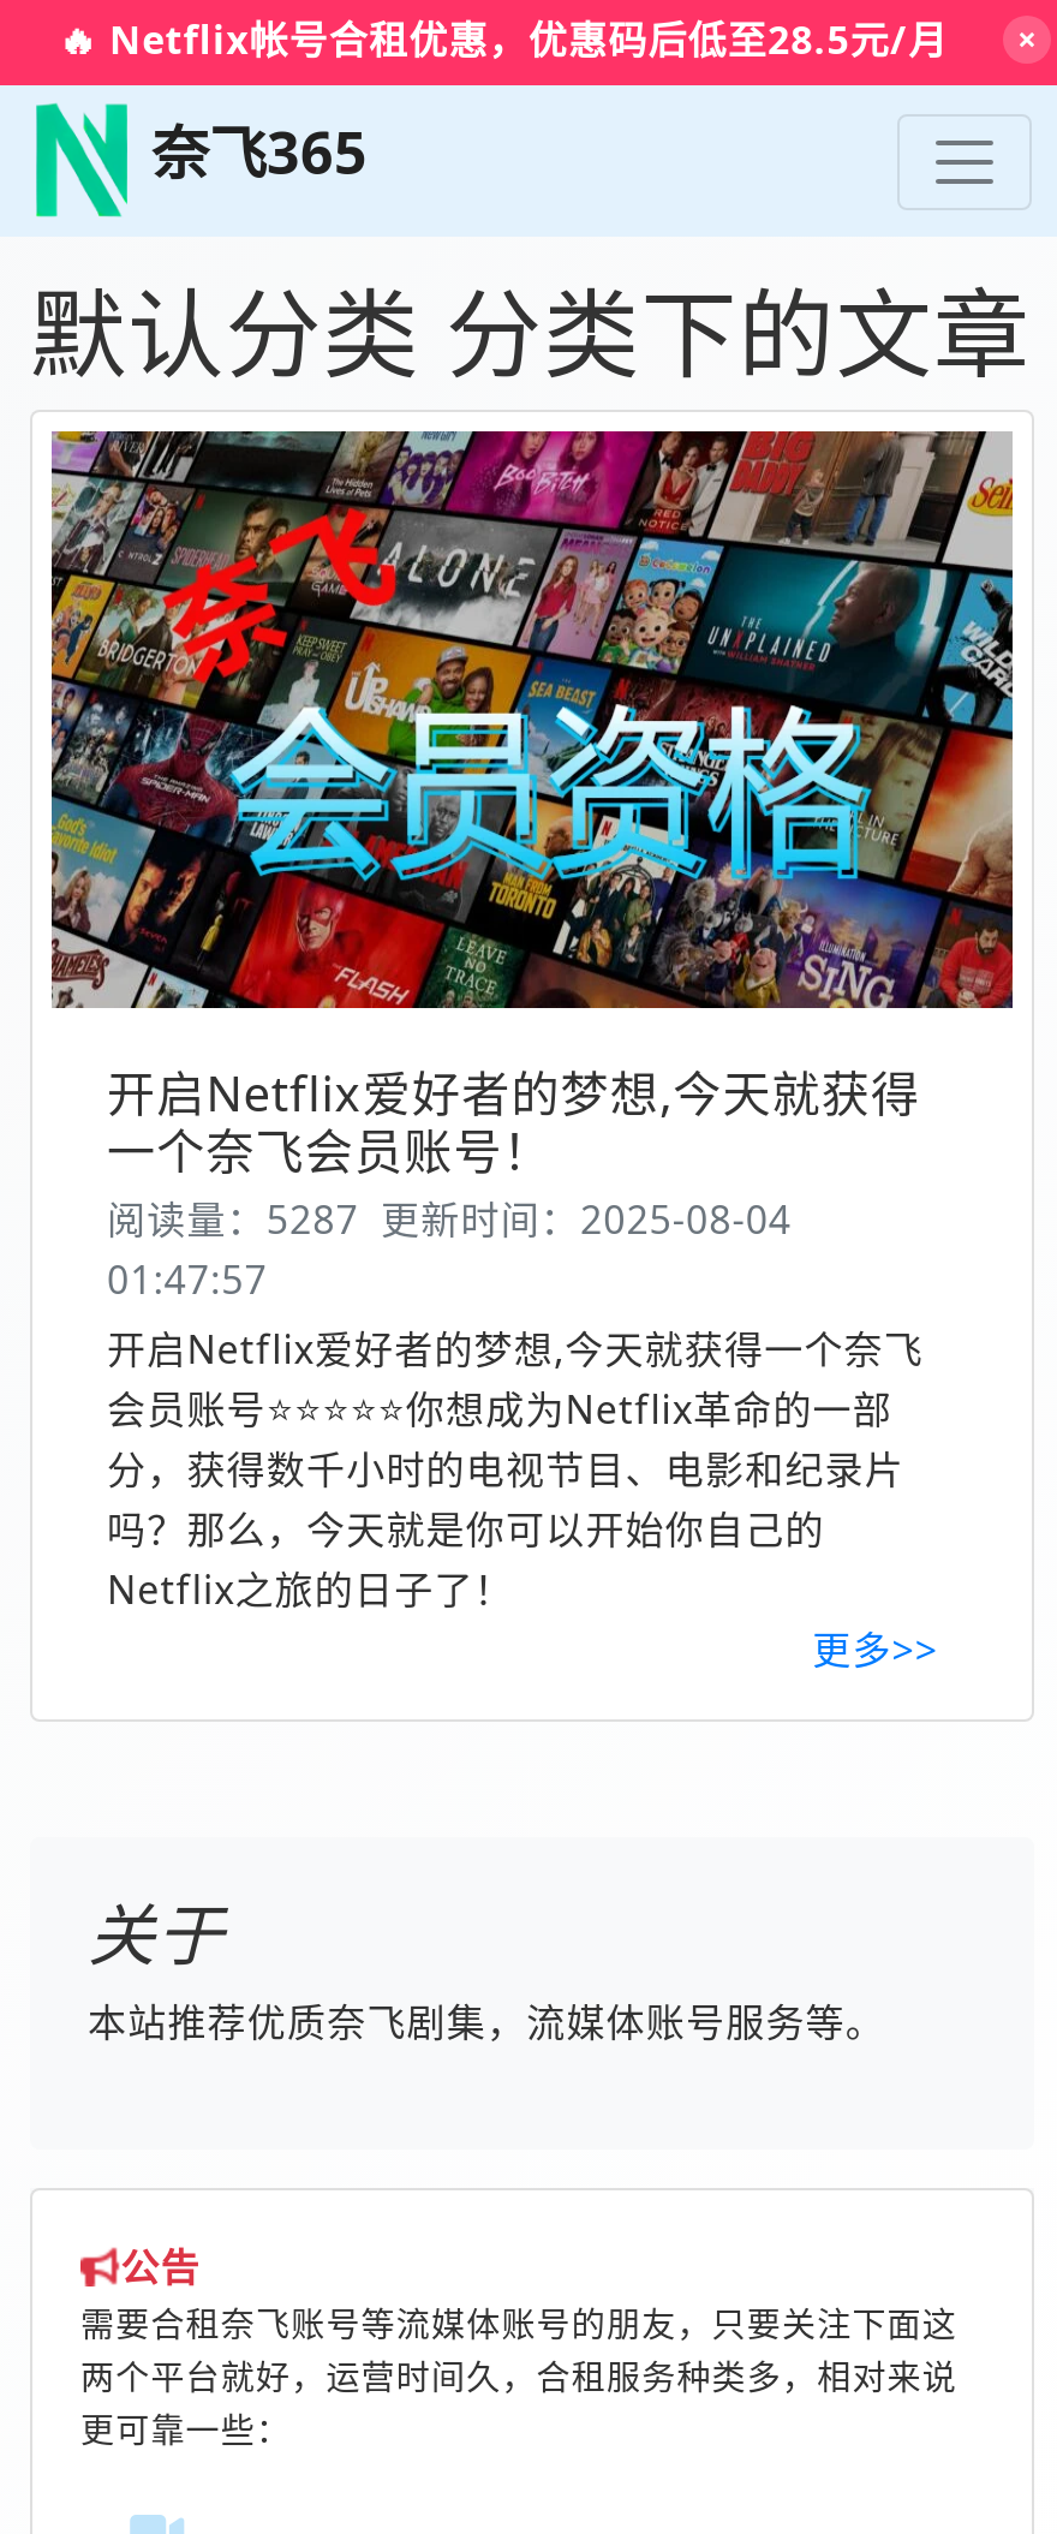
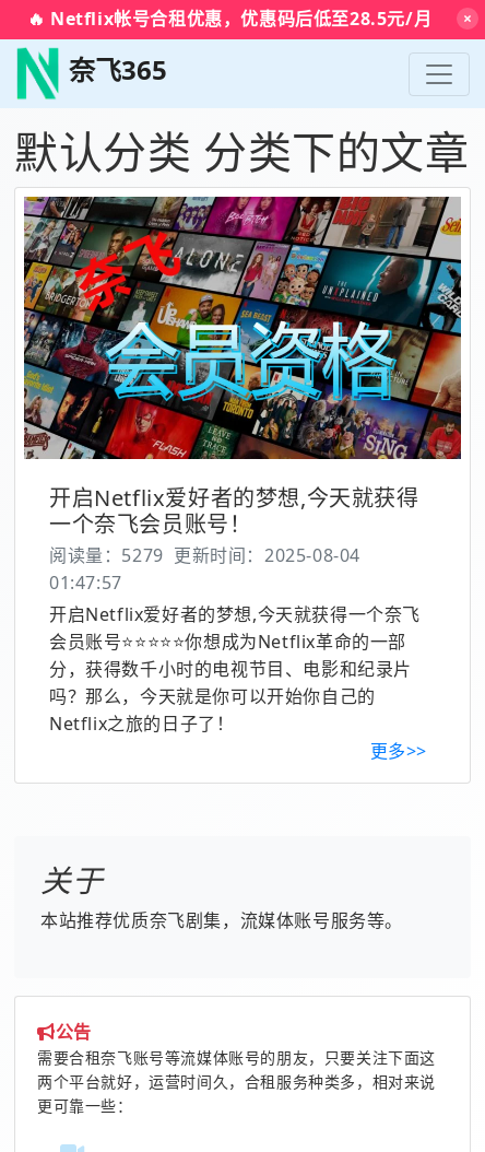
[107,1193,792,1246] 阅读量：5287更新时间：2025-08-04 -> [49,543,360,567] 阅读量：5279更新时间：2025-08-04

